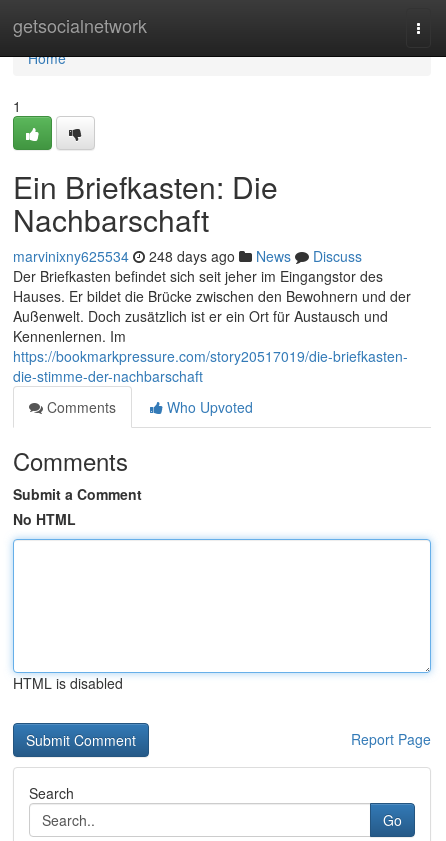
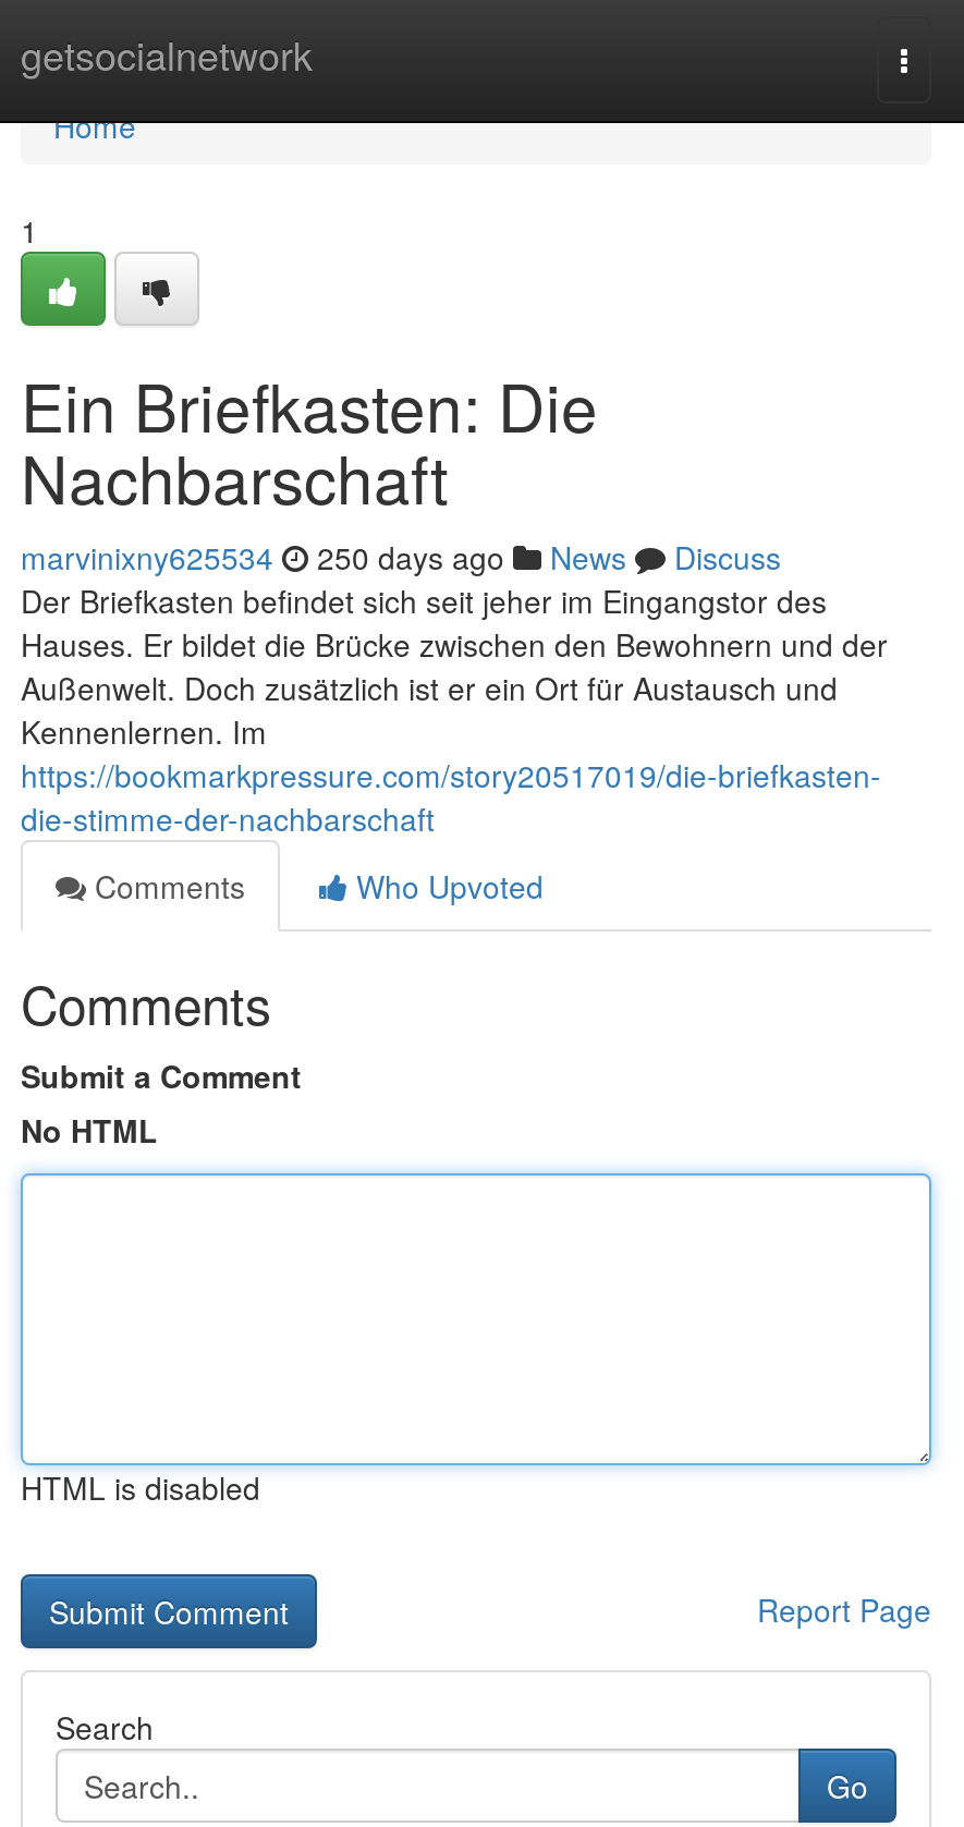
[13,246,362,266] marvinixny625534 248 days ago News Discuss -> [21,535,781,578] marvinixny625534 250 days ago News Discuss

